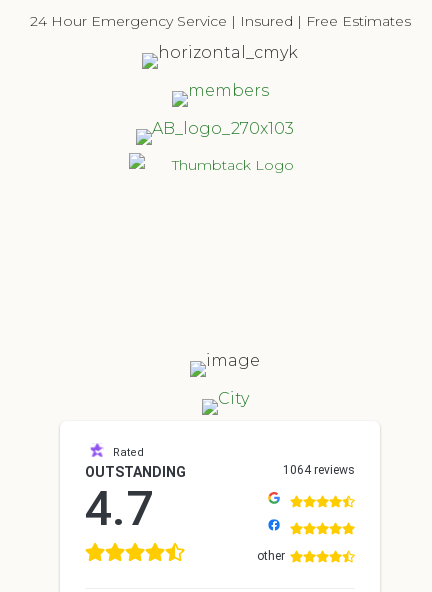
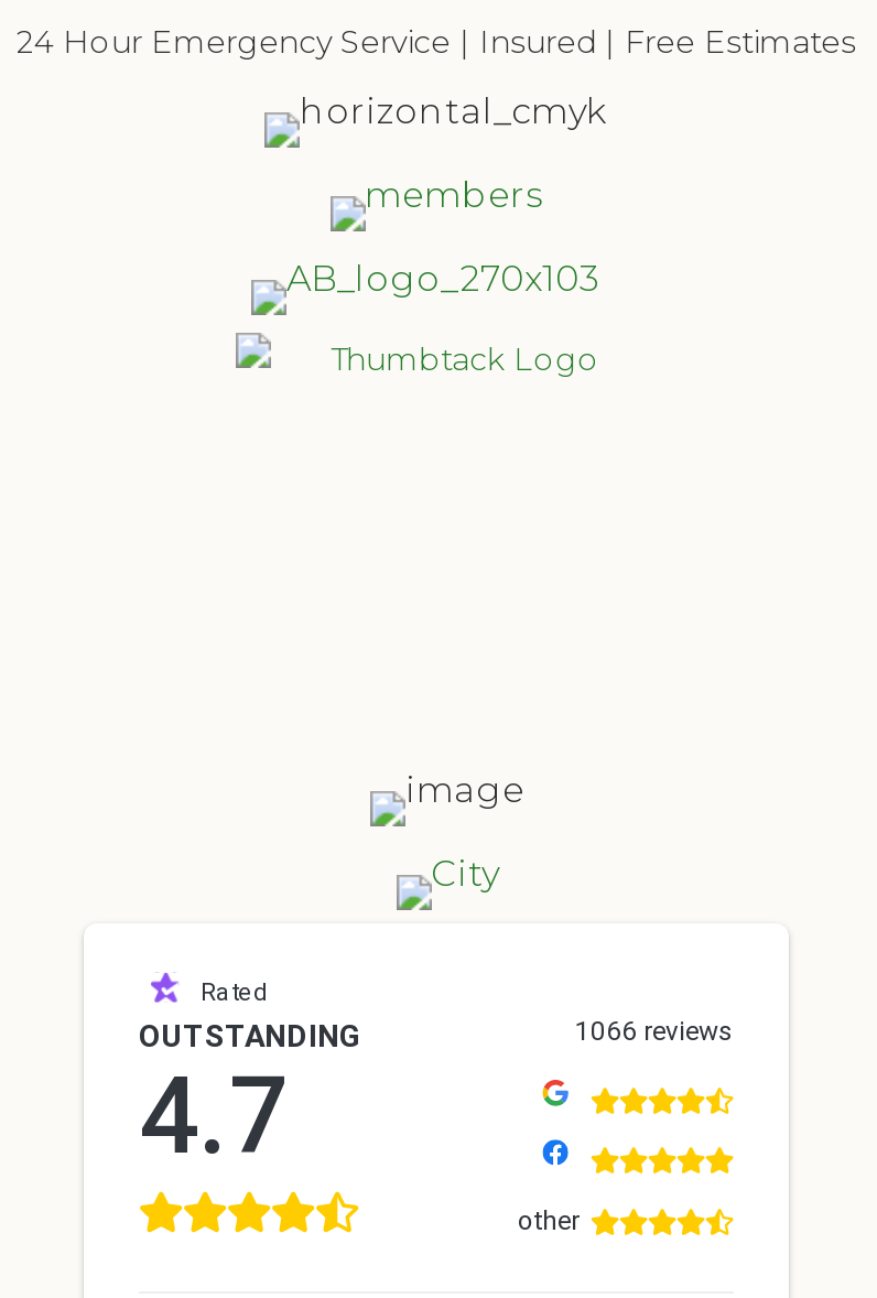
[283,462,355,476] 1064 reviews -> [575,1015,734,1046] 1066 reviews

